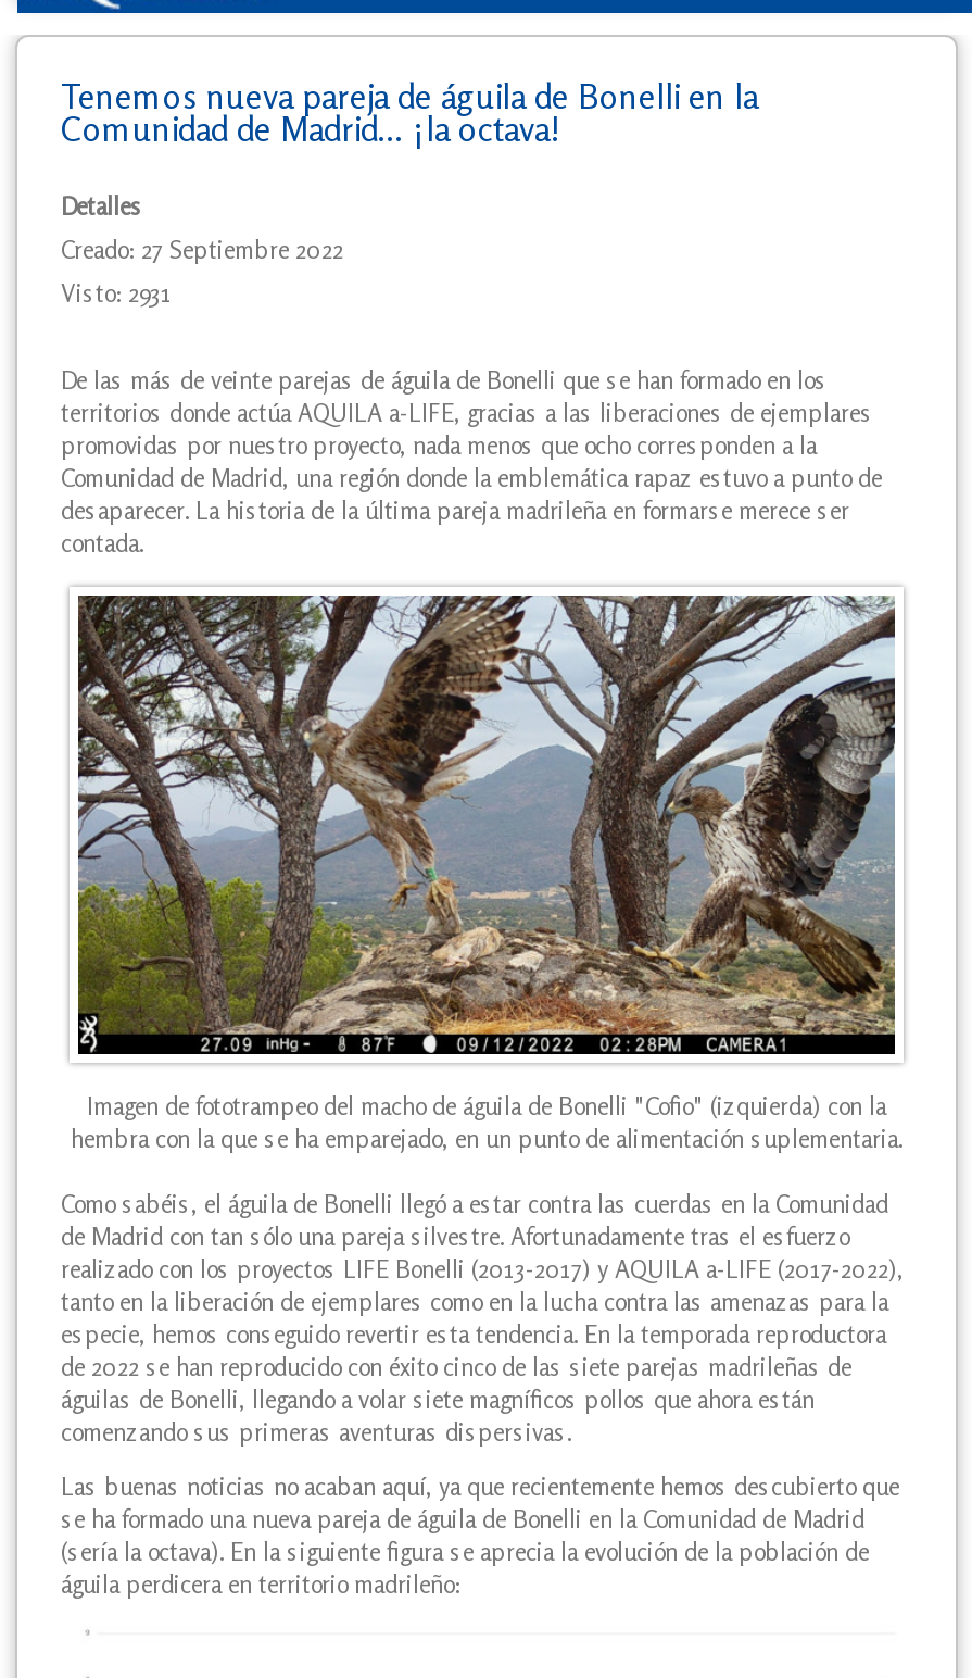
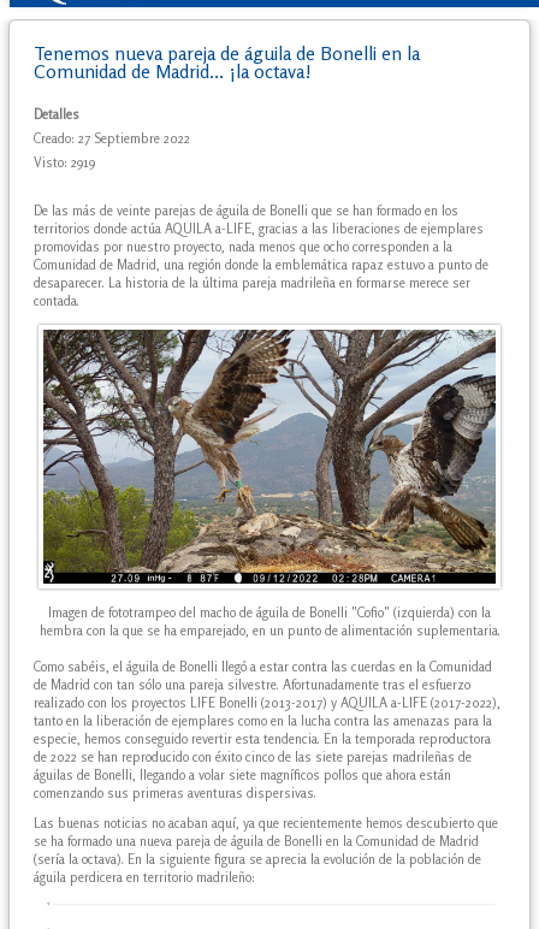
[61,278,172,309] Visto: 2931 -> [34,154,95,171] Visto: 2919

